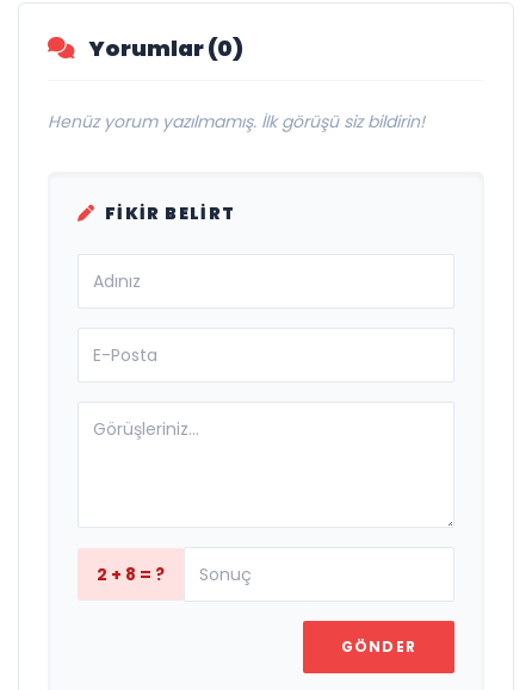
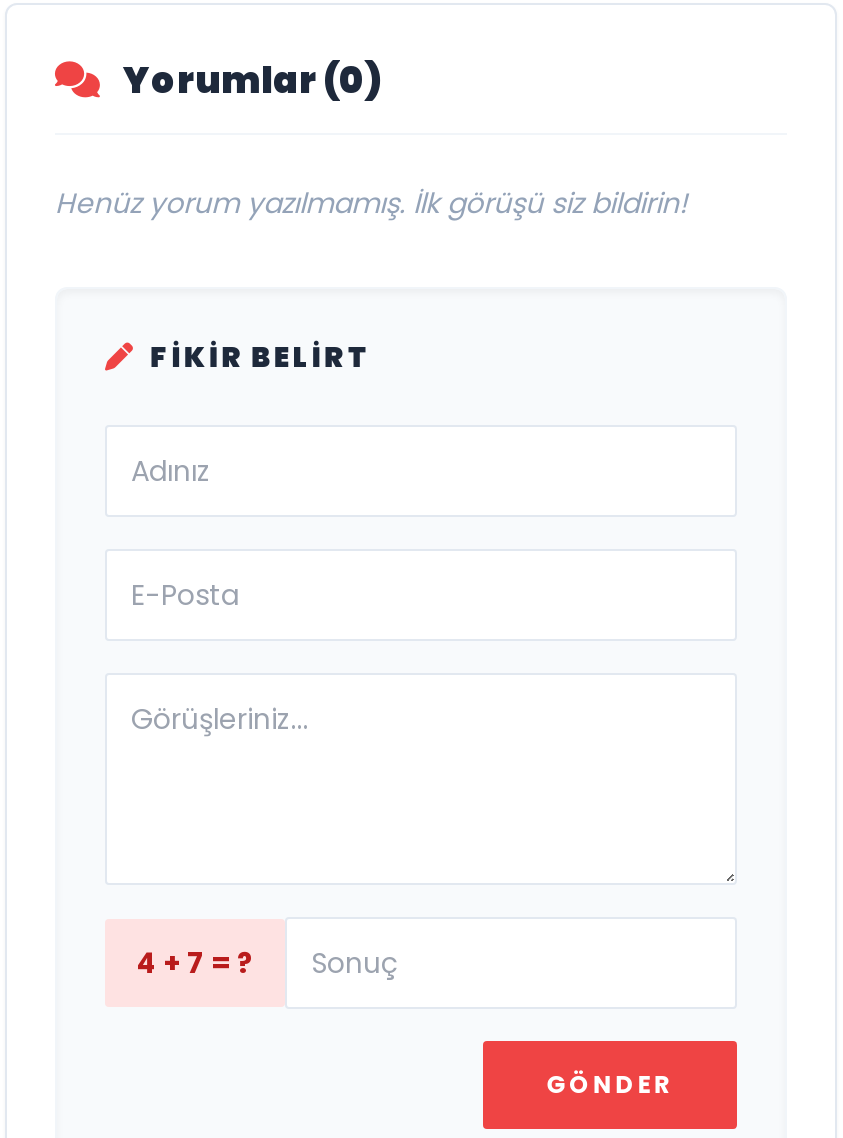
[97,562,165,586] 2 + 8 = ? -> [137,943,253,983] 4 + 7 = ?

